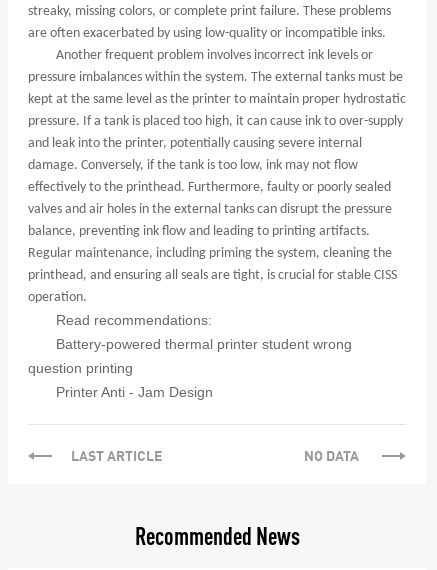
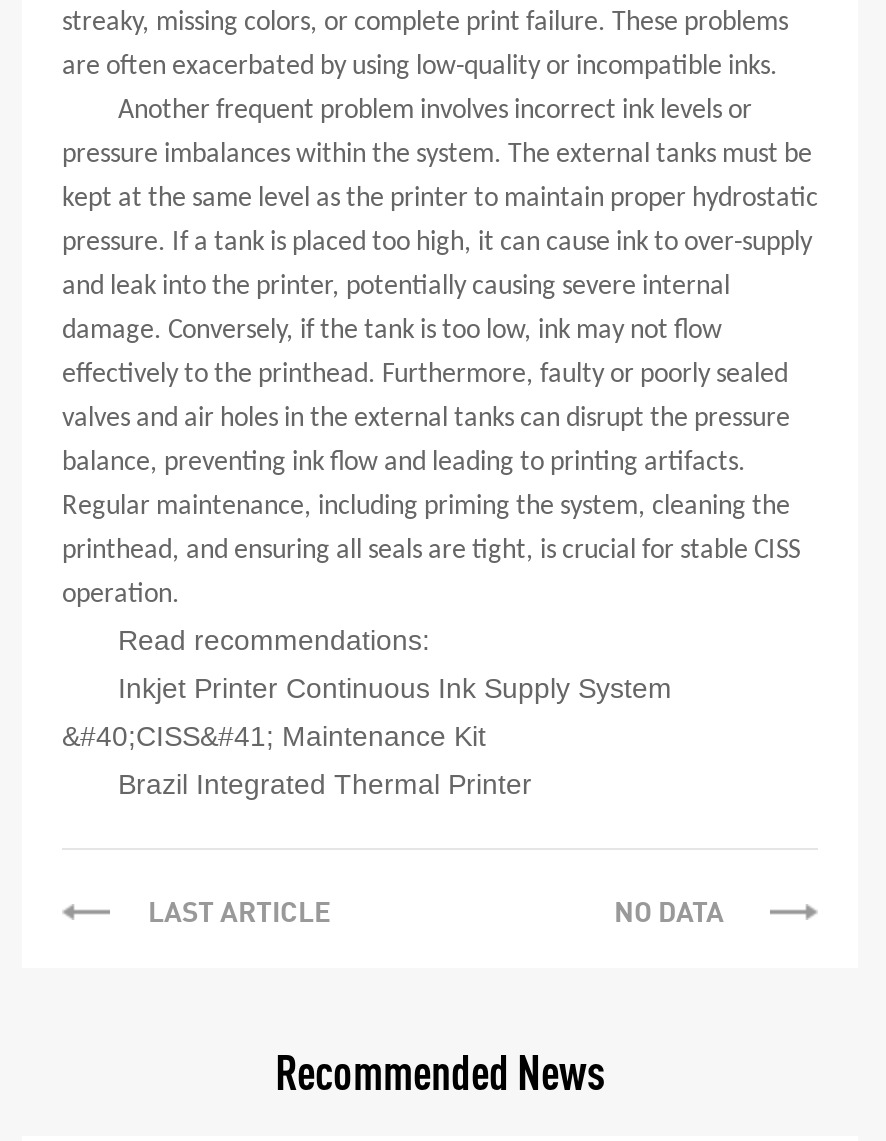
[56,336,352,352] Battery-powered thermal printer student wrong -> [118,672,672,704] Inkjet Printer Continuous Ink Supply System
[28,360,133,376] question printing -> [62,720,486,752] &#40;CISS&#41; Maintenance Kit
[56,384,213,400] Printer Anti - Jam Design -> [118,768,532,800] Brazil Integrated Thermal Printer

